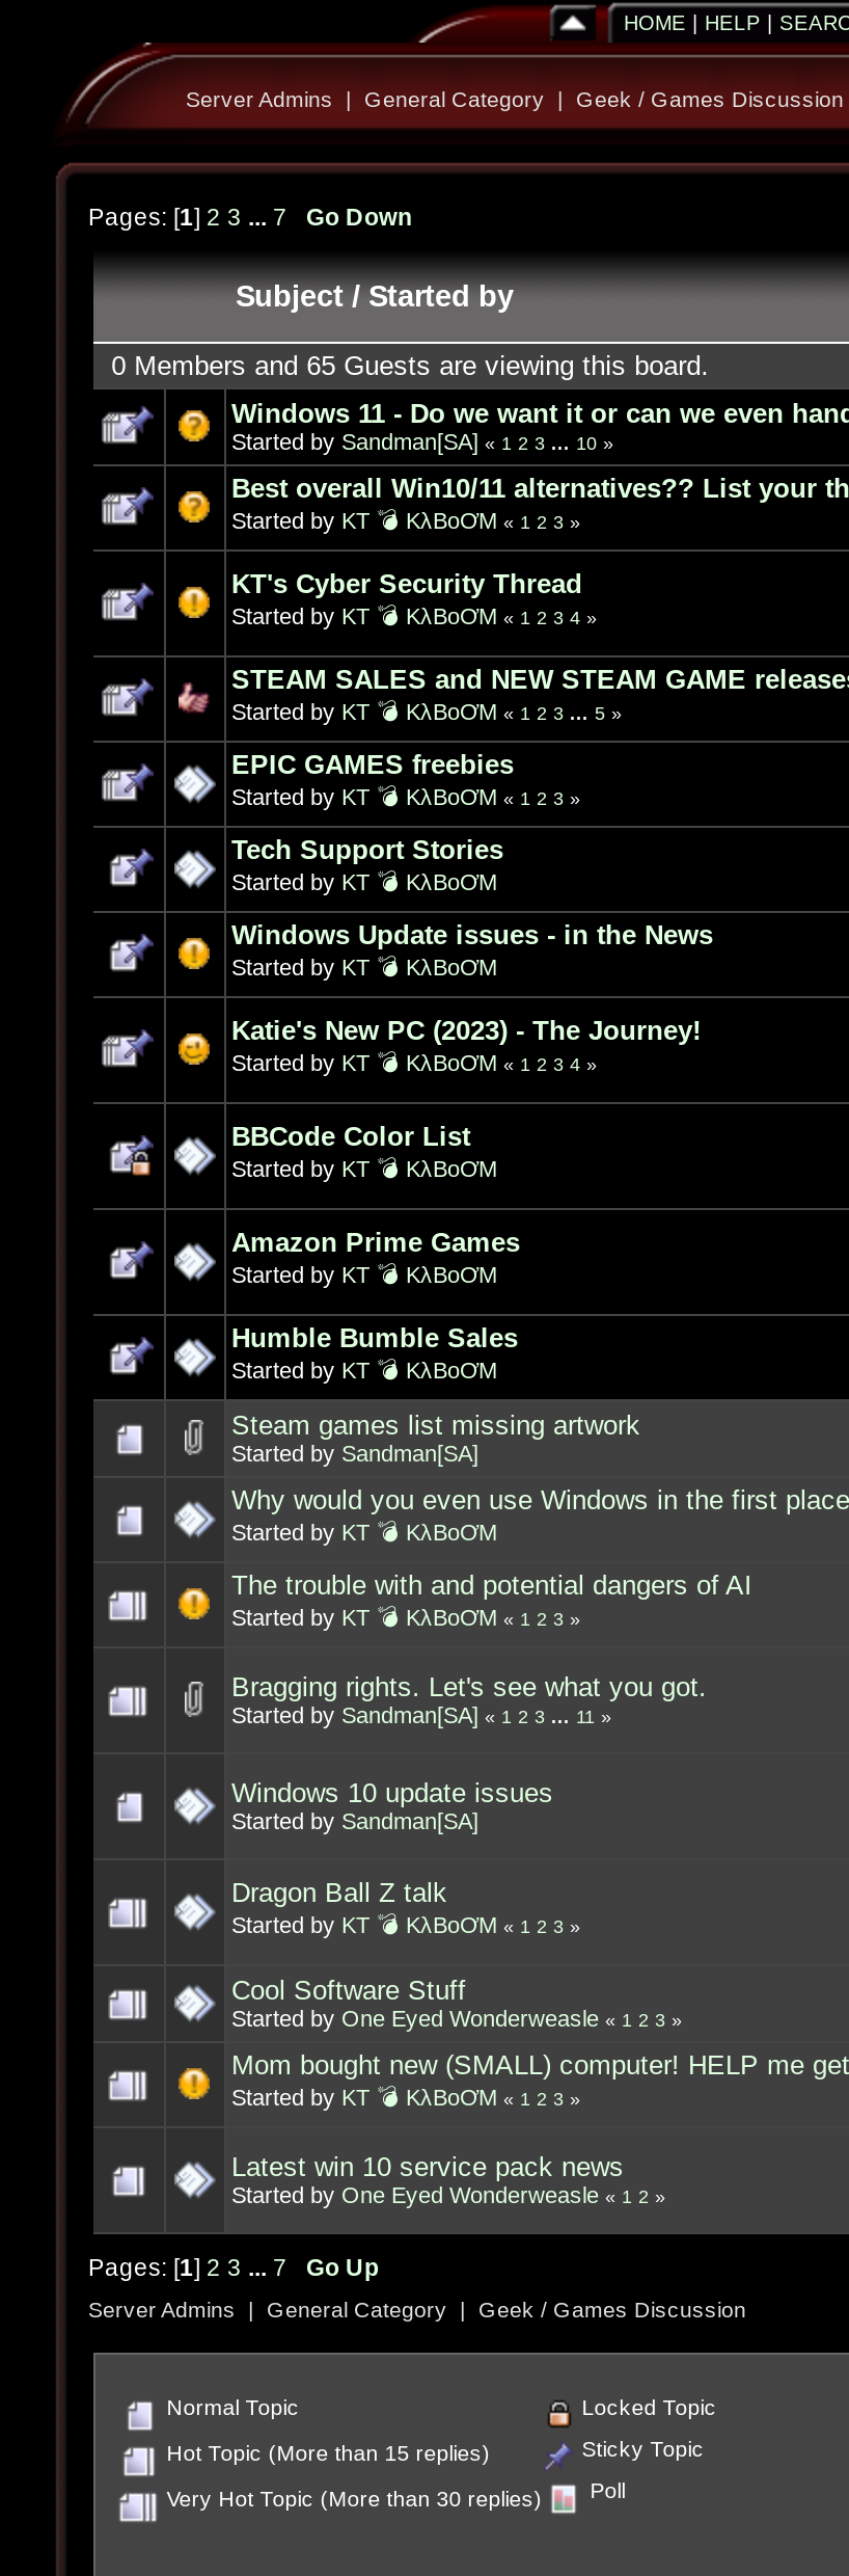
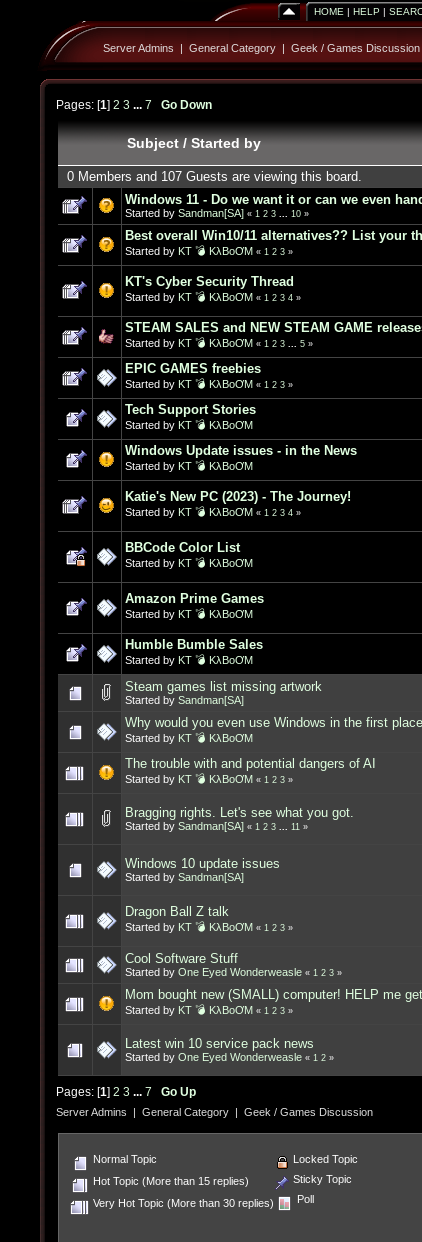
[111,350,709,381] 0 Members and 65 Guests are viewing this board. -> [67,169,362,184] 0 Members and 107 Guests are viewing this board.

